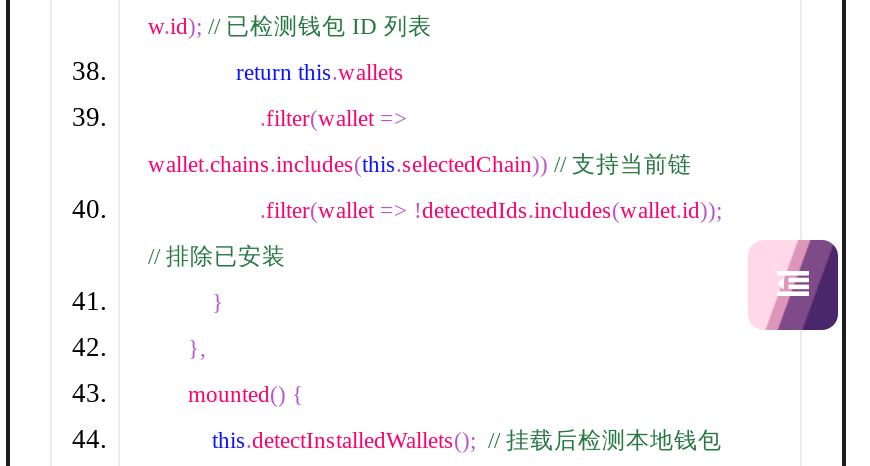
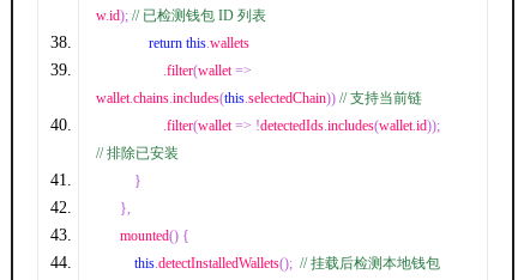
[748,238,840,332] [image] -> none

